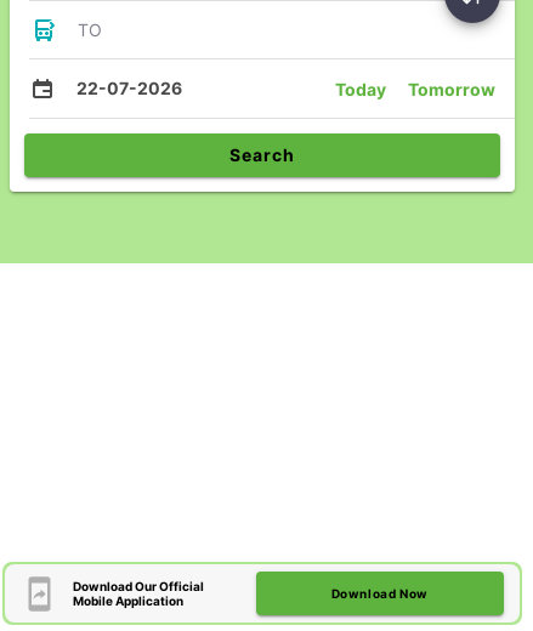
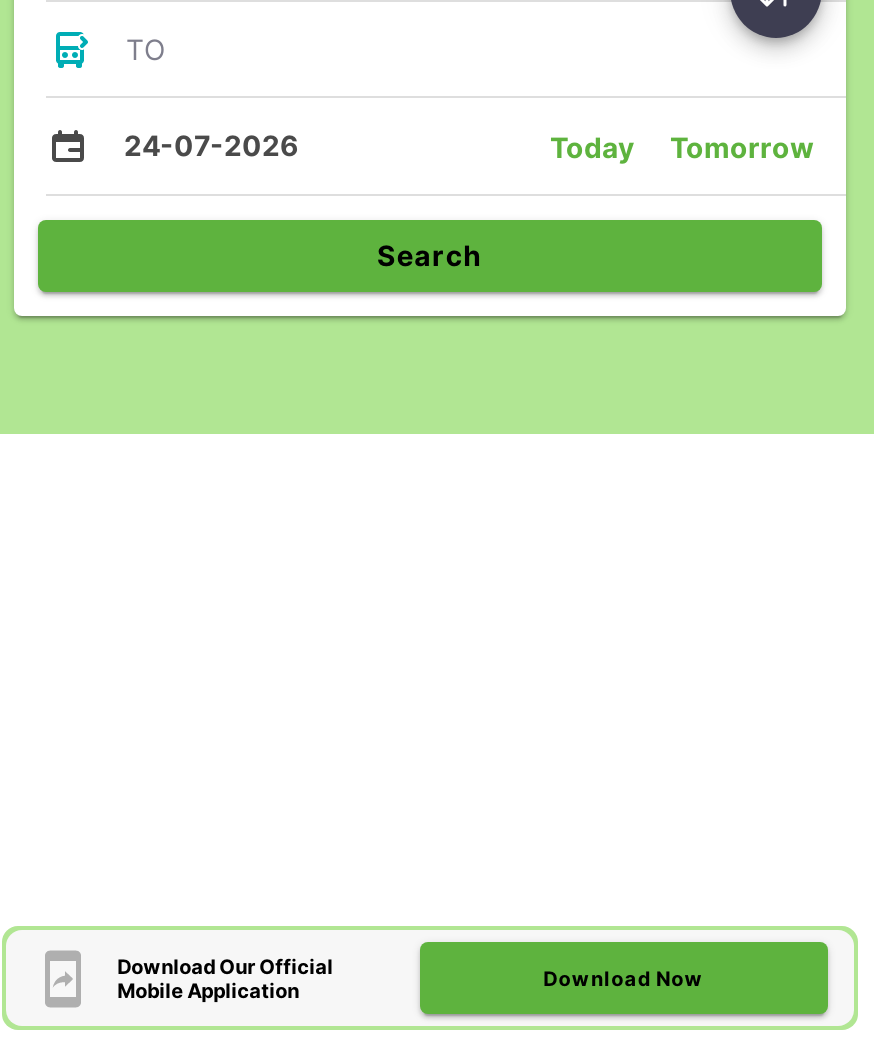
[76,78,182,98] 22-07-2026 -> [124,128,298,162] 24-07-2026

